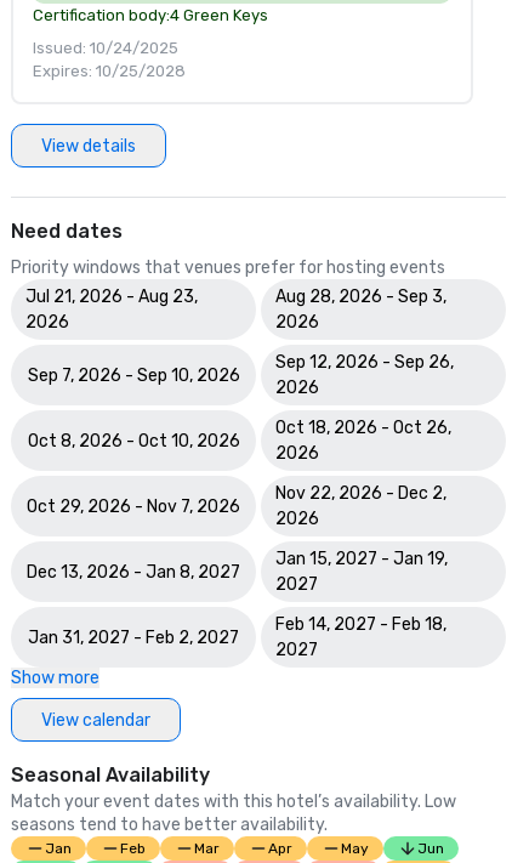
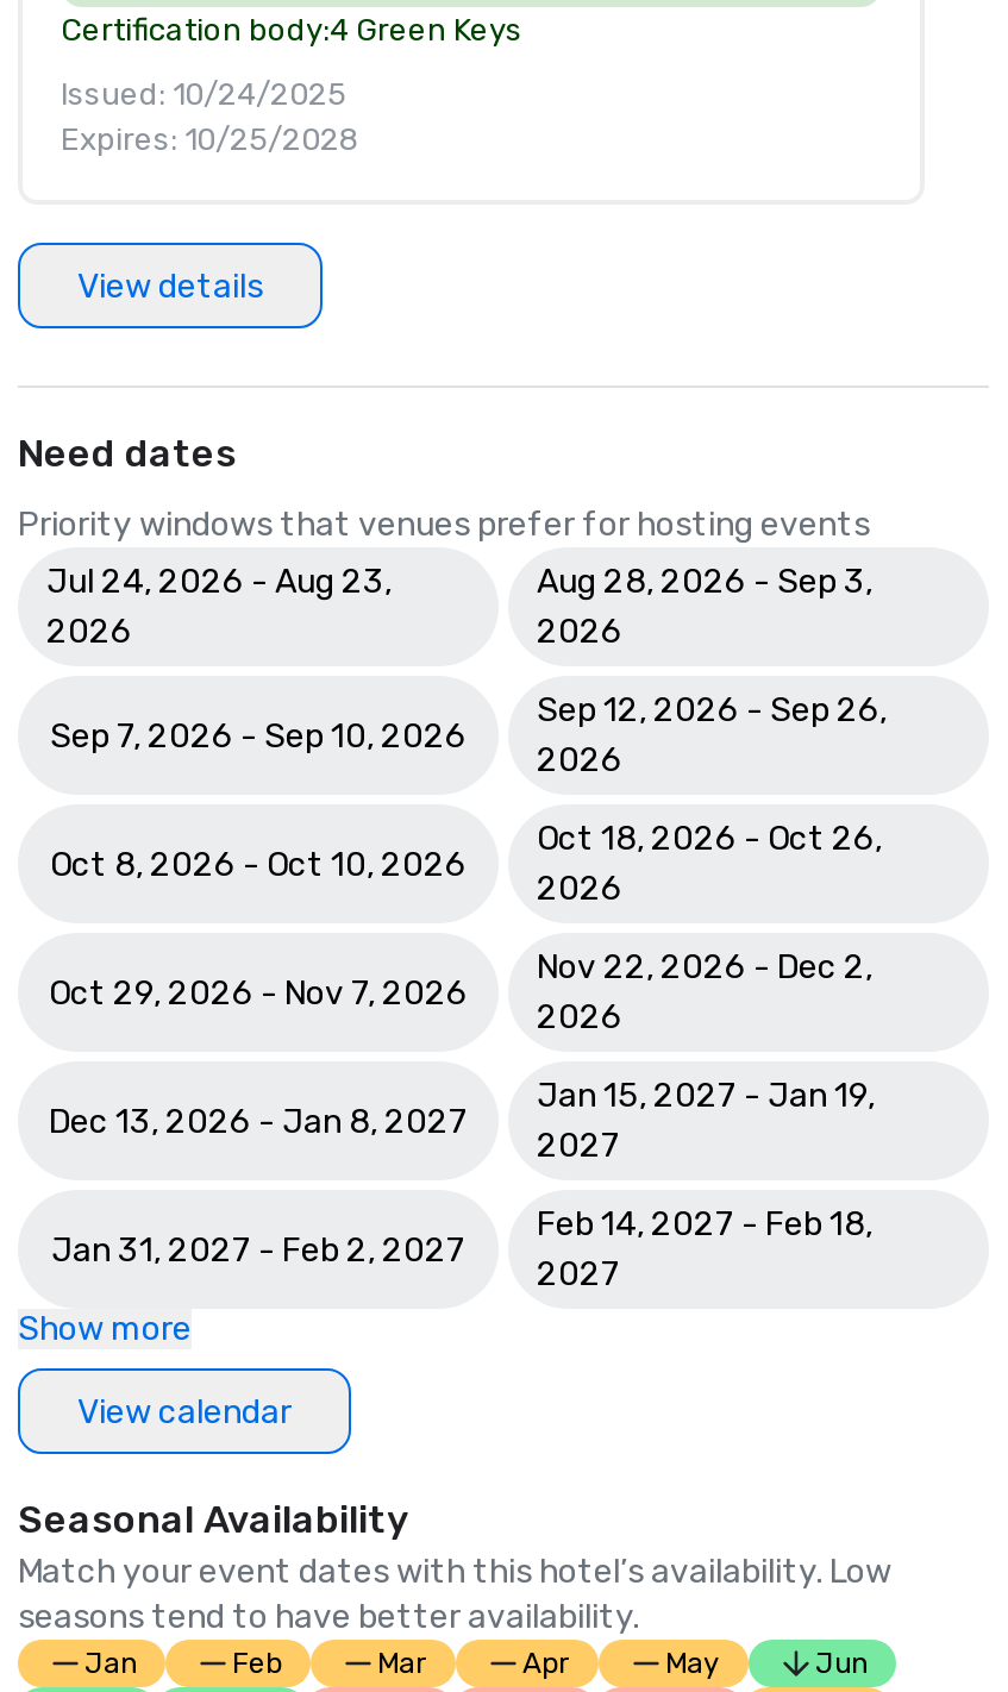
[25,286,198,307] Jul 21, 2026 - Aug 23, -> [46,562,392,602] Jul 24, 2026 - Aug 23,

